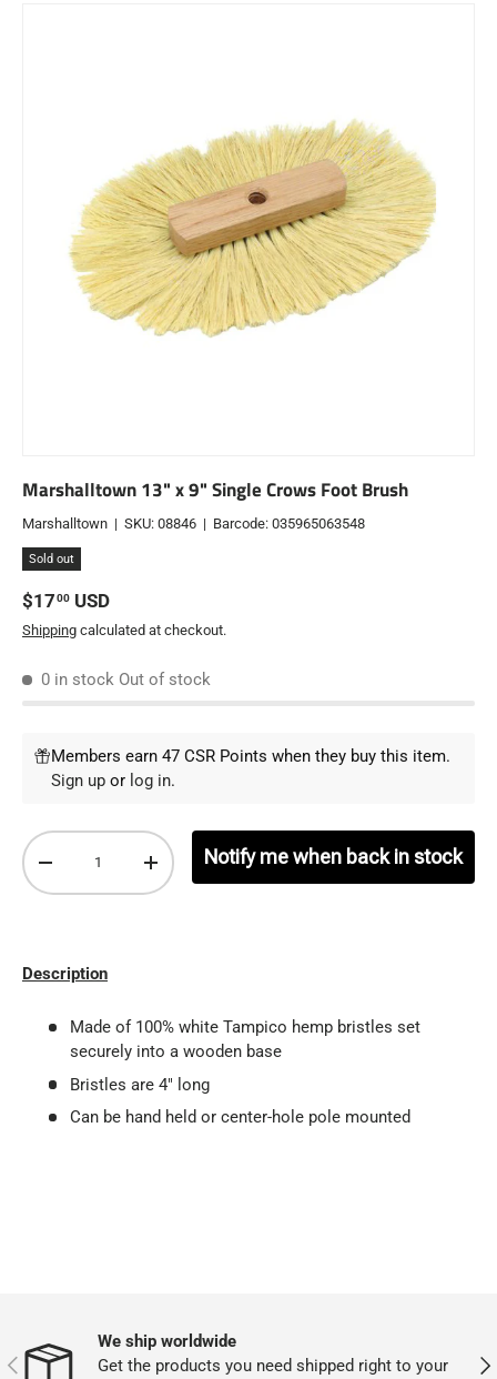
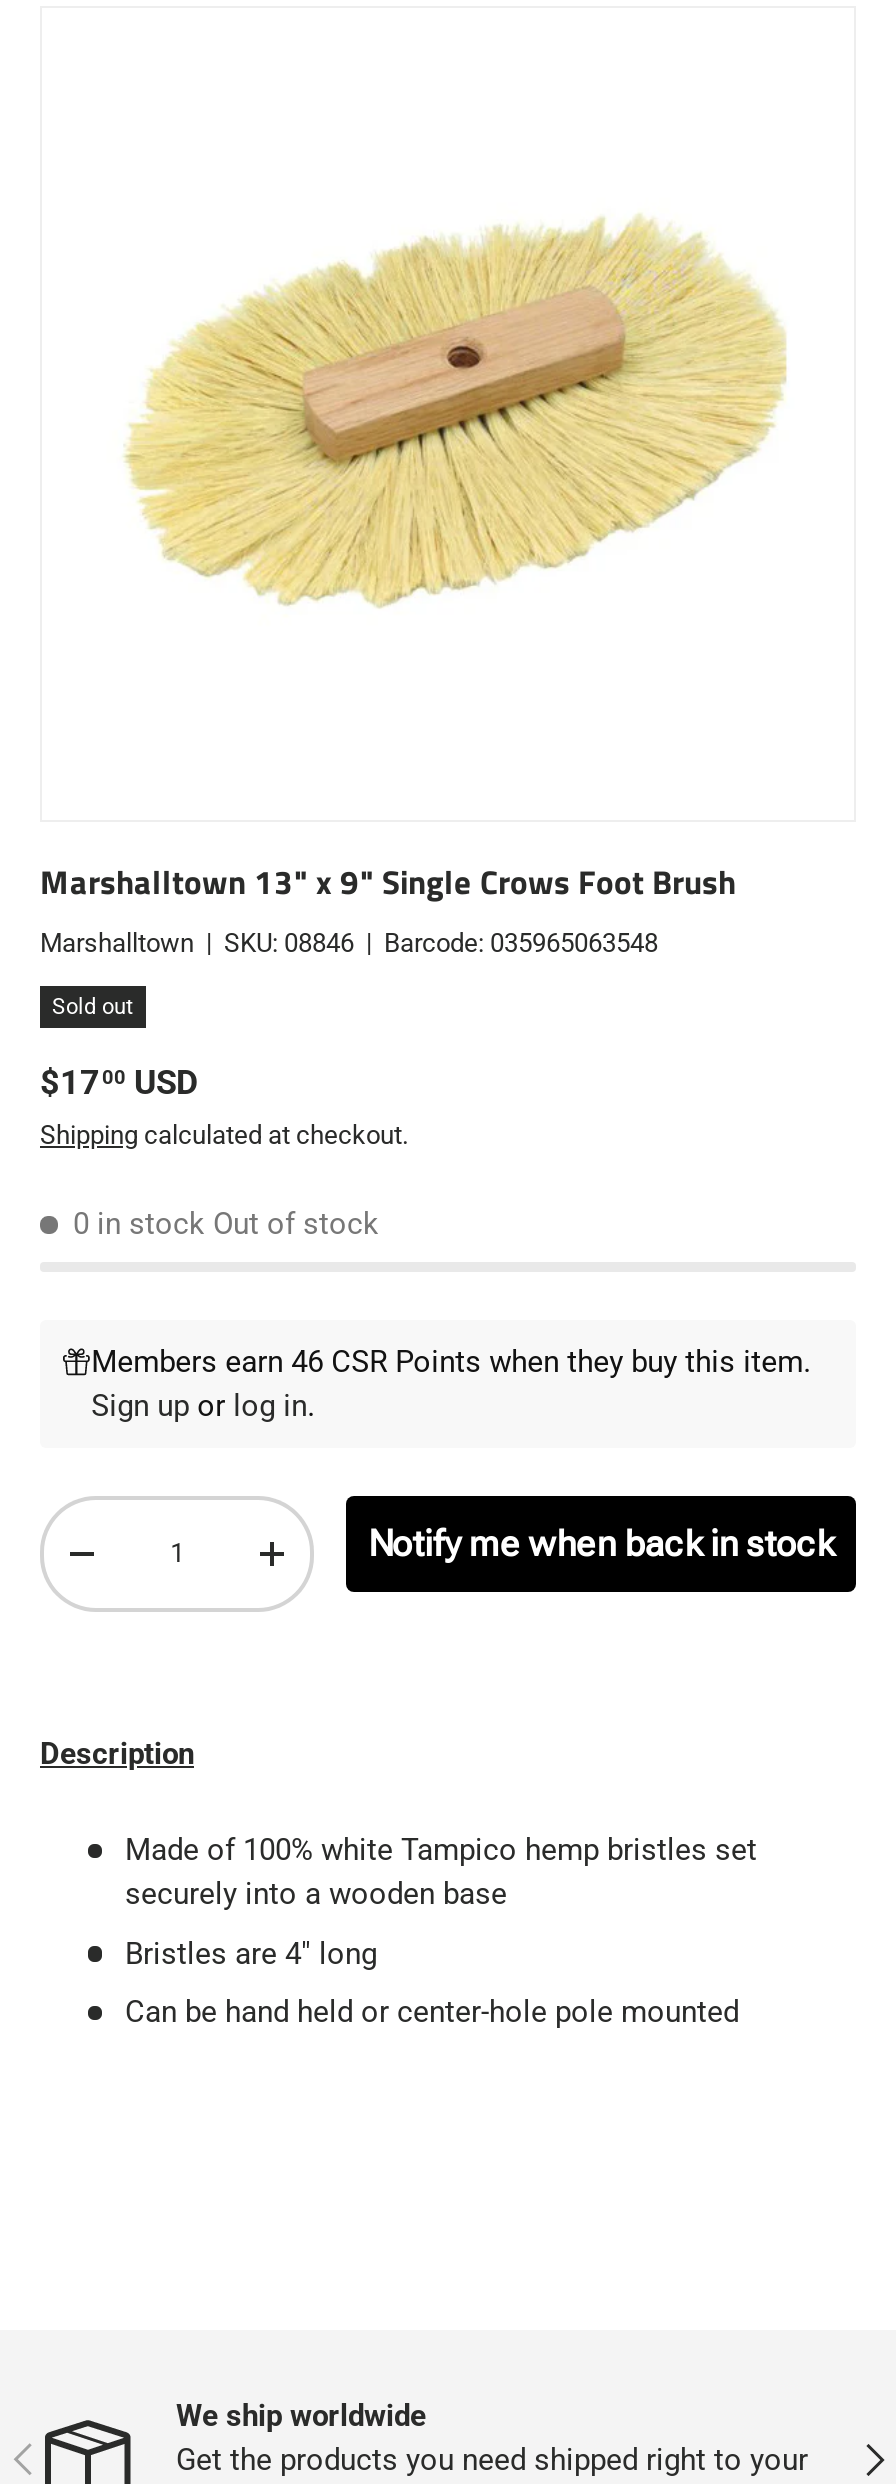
[51,746,450,766] Members earn 47 CSR Points when they buy this item. -> [91,1344,811,1380] Members earn 46 CSR Points when they buy this item.

